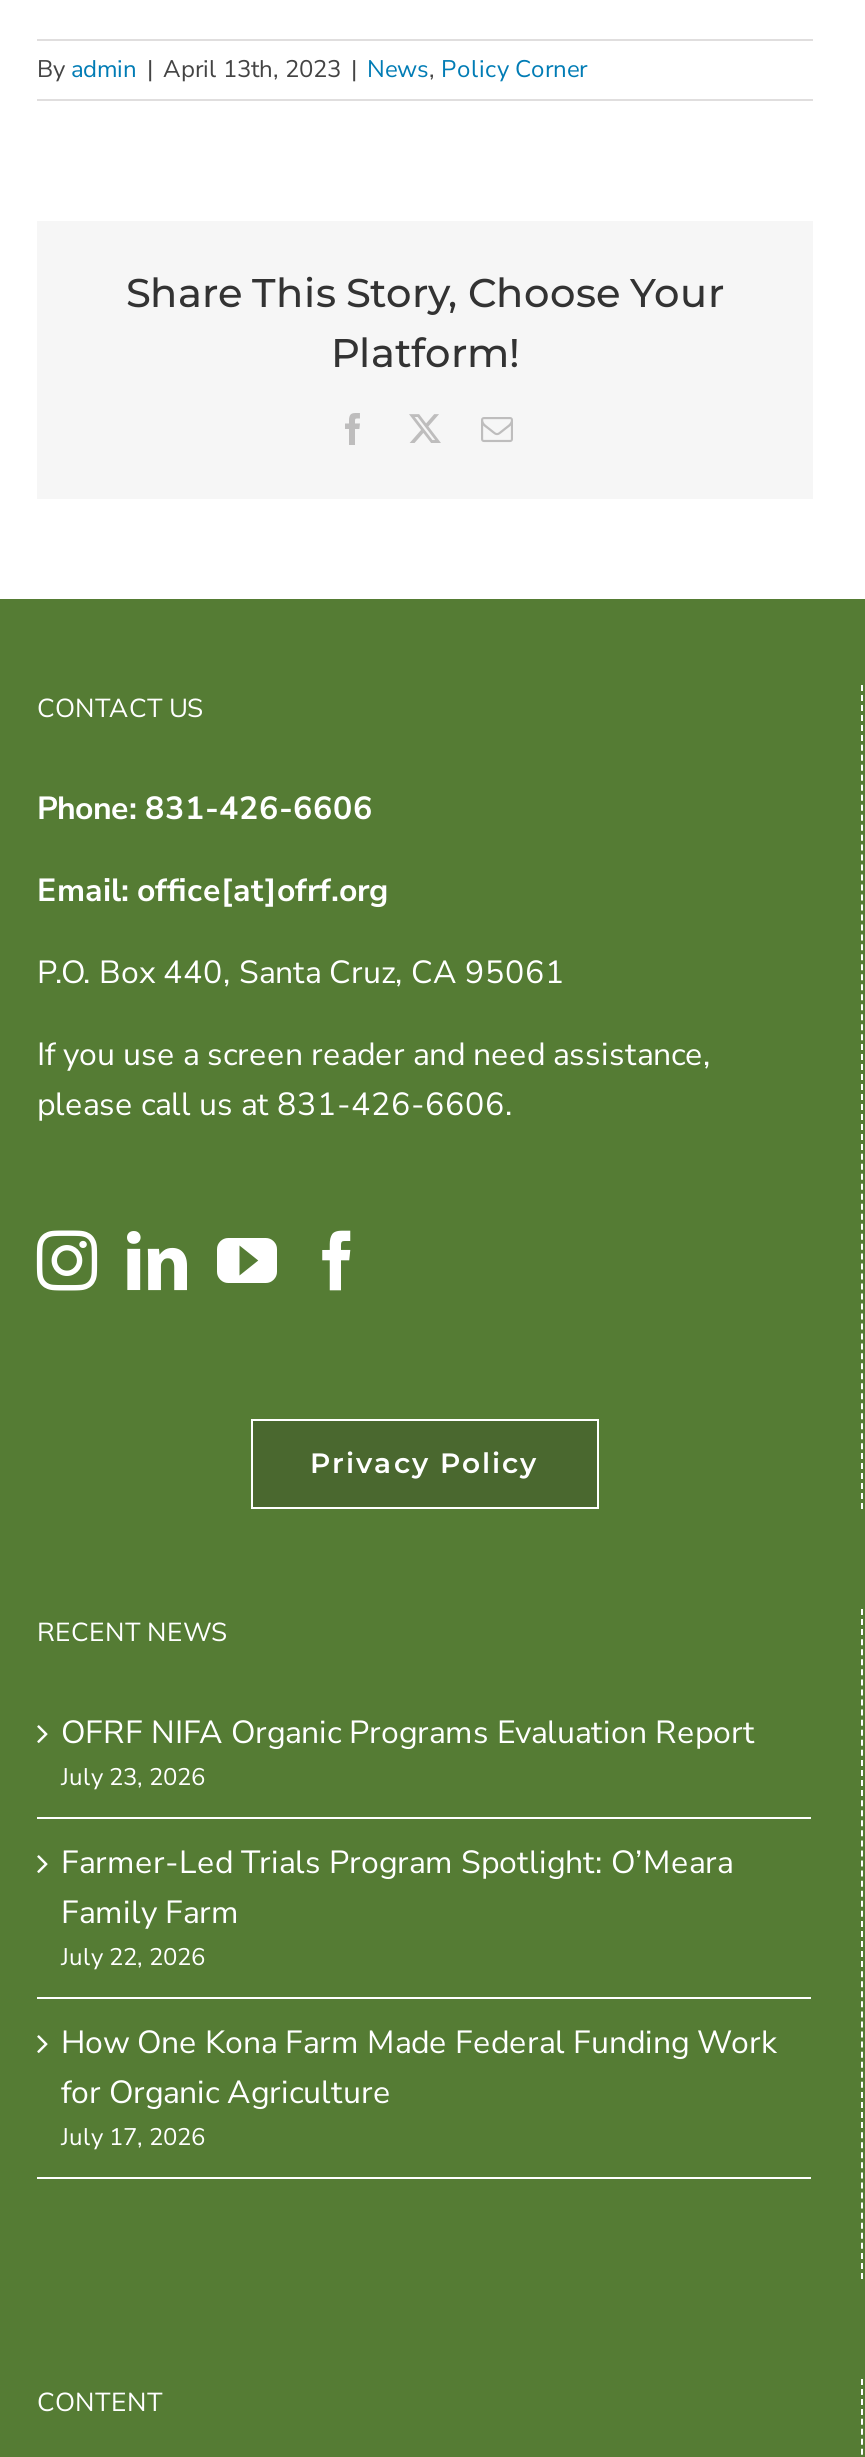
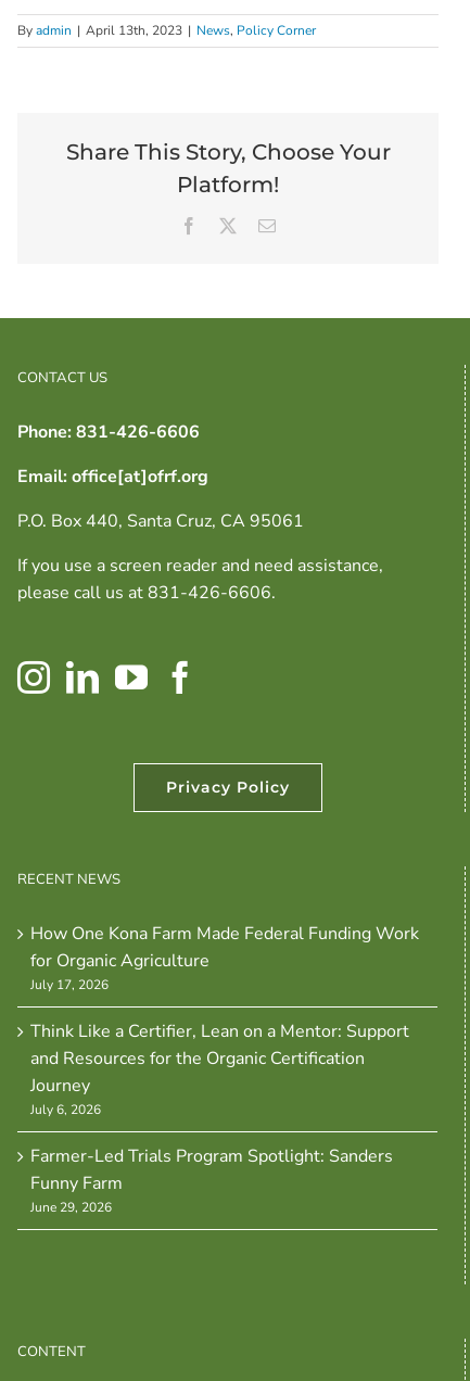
[61,1710,755,1972] OFRF NIFA Organic Programs Evaluation Report | July 23, 2026 | Farmer-Led Trials Program Spotlight: O’Meara | Family Farm | July 22, 2026 -> none
moved [61,2020,777,2152] -> [30,921,419,993]: How One Kona Farm Made Federal Funding Work | for Organic Agriculture | July 17, 2026
none -> [30,1019,409,1215] Think Like a Certifier, Lean on a Mentor: Support | and Resources for the Organic Certification | Journey | July 6, 2026 | Farmer-Led Trials Program Spotlight: Sanders | Funny Farm | June 29, 2026

